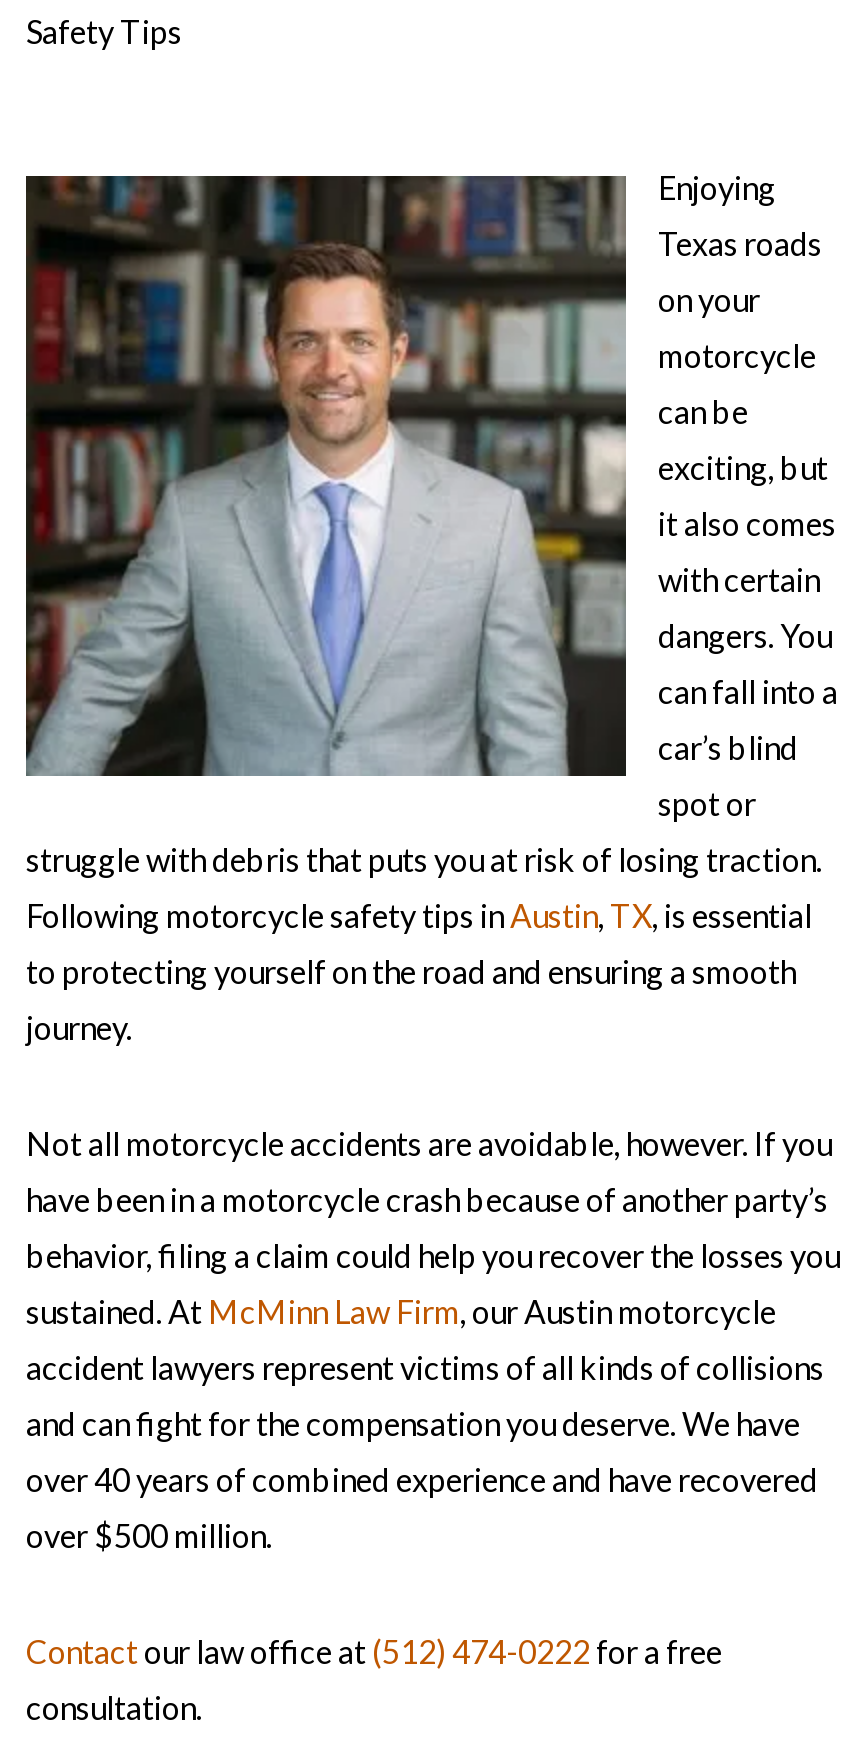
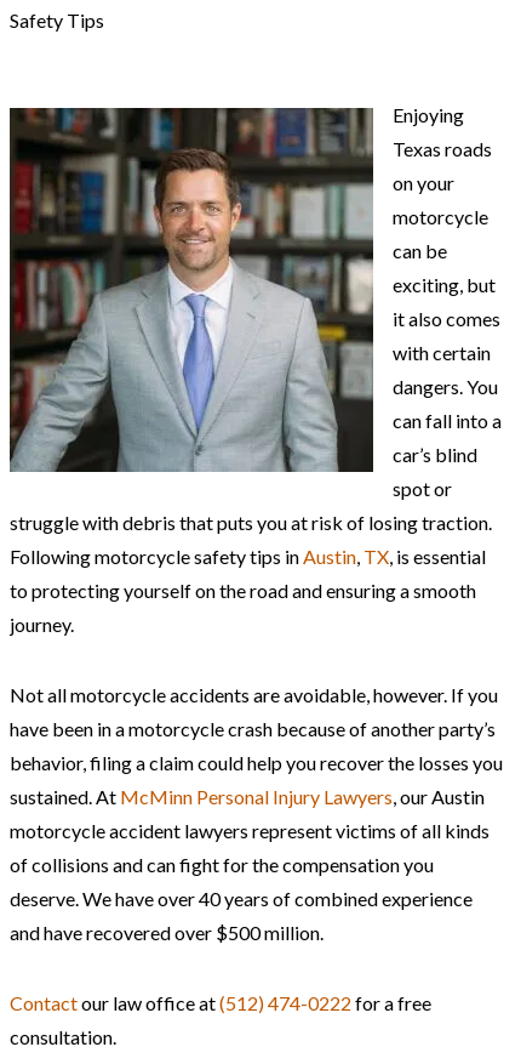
[26,1292,776,1330] sustained. At McMinn Law Firm, our Austin motorcycle -> [10,784,485,808] sustained. At McMinn Personal Injury Lawyers, our Austin
[26,1348,824,1386] accident lawyers represent victims of all kinds of collisions -> [10,818,489,841] motorcycle accident lawyers represent victims of all kinds
[26,1404,800,1442] and can fight for the compensation you deserve. We have -> [10,852,434,875] of collisions and can fight for the compensation you
[26,1460,818,1498] over 40 years of combined experience and have recovered -> [10,886,473,909] deserve. We have over 40 years of combined experience
[26,1516,272,1554] over $500 million. -> [10,920,324,943] and have recovered over $500 million.

